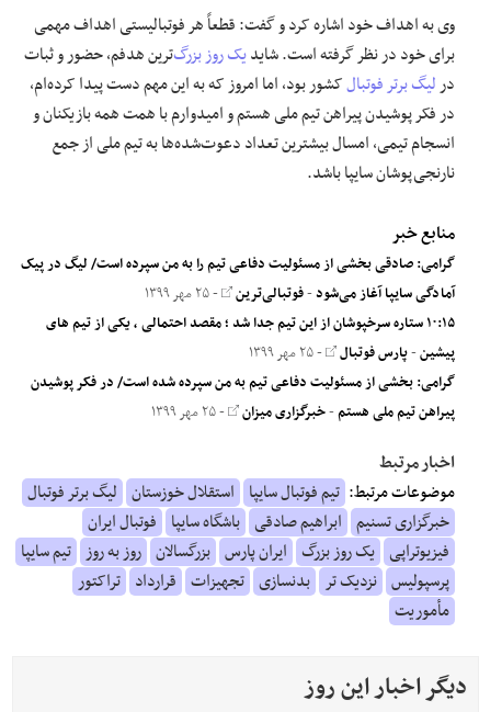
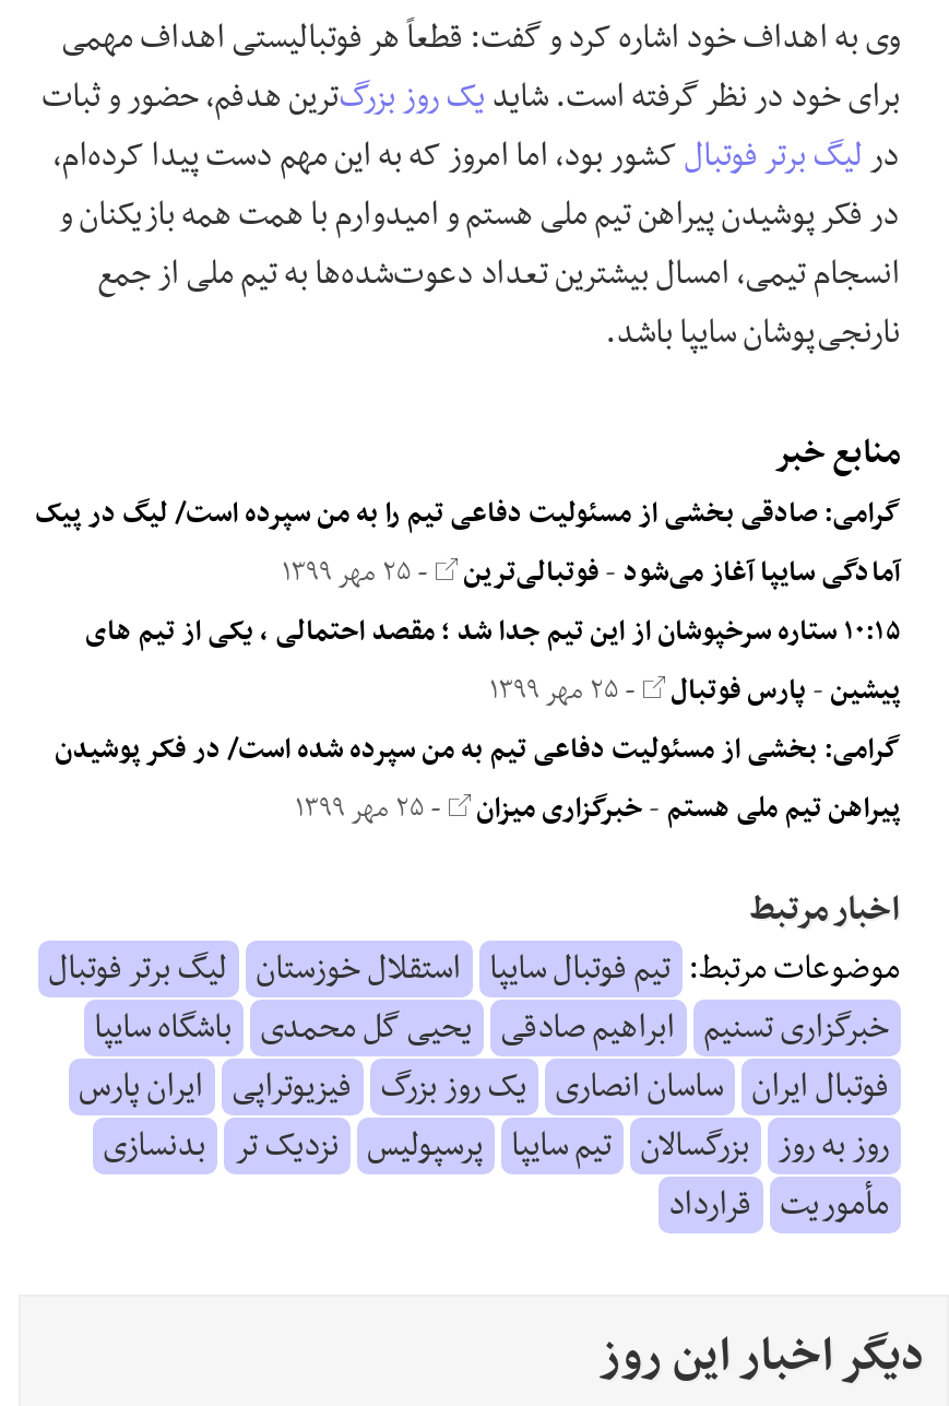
[20,508,449,625] خبرگزاری تسنیم ابراهیم صادقی باشگاه سایپا فوتبال ایران | فیزیوتراپی یک روز بزرگ ایران پارس بزرگسالان روز به روز تیم سایپا | پرسپولیس نزدیک تر بدنسازی تجهیزات قرارداد تراکتور | مأموریت -> [79,999,889,1233] خبرگزاری تسنیم ابراهیم صادقی یحیی گل محمدی باشگاه سایپا | فوتبال ایران ساسان انصاری یک روز بزرگ فیزیوتراپی ایران پارس | روز به روز بزرگسالان تیم سایپا پرسپولیس نزدیک تر بدنسازی | مأموریت قرارداد

